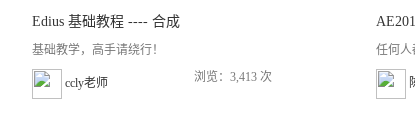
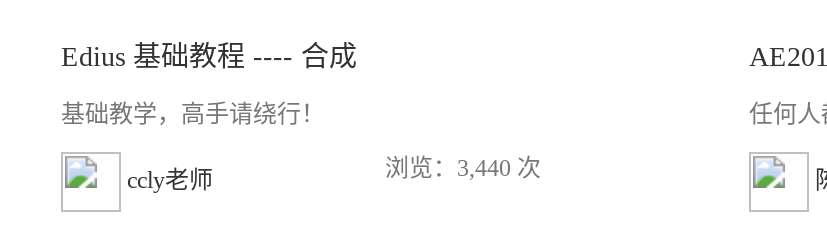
[194,70,272,84] 浏览：3,413 次 -> [385,154,541,182] 浏览：3,440 次

